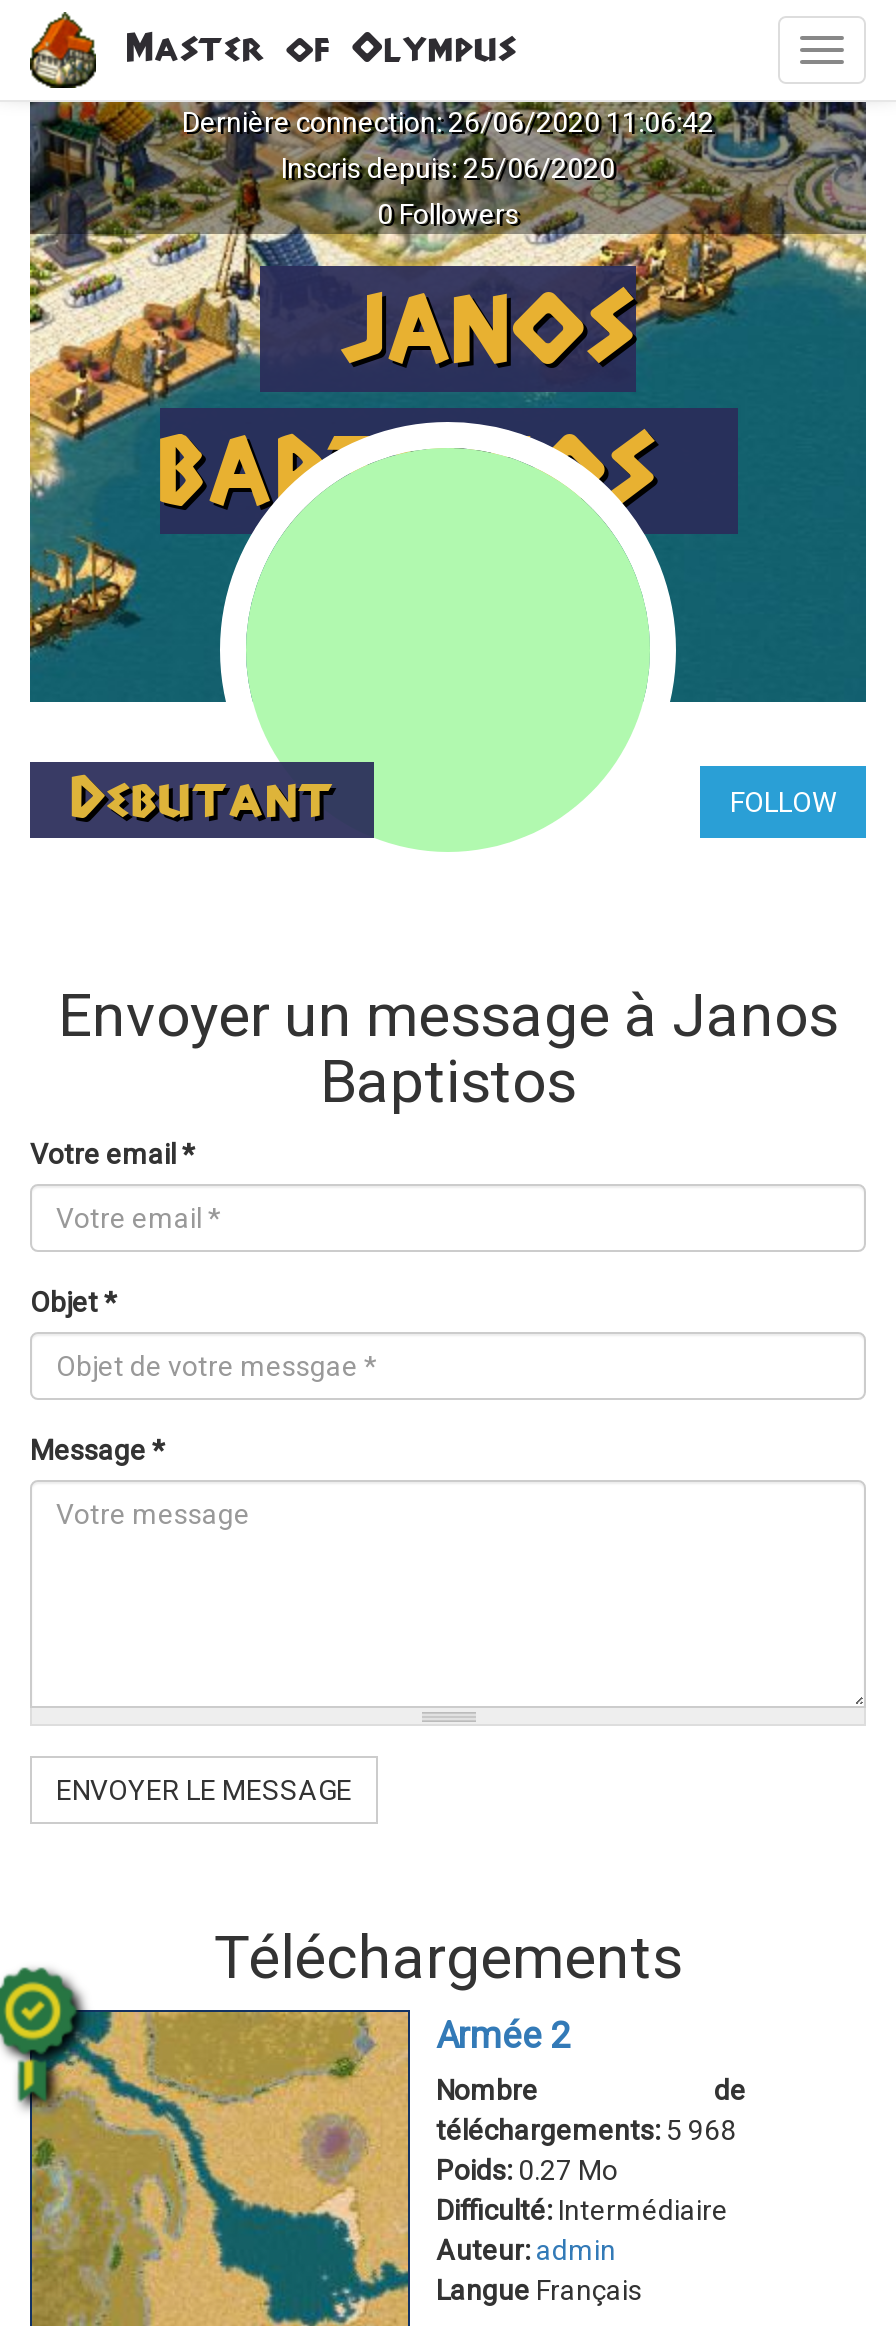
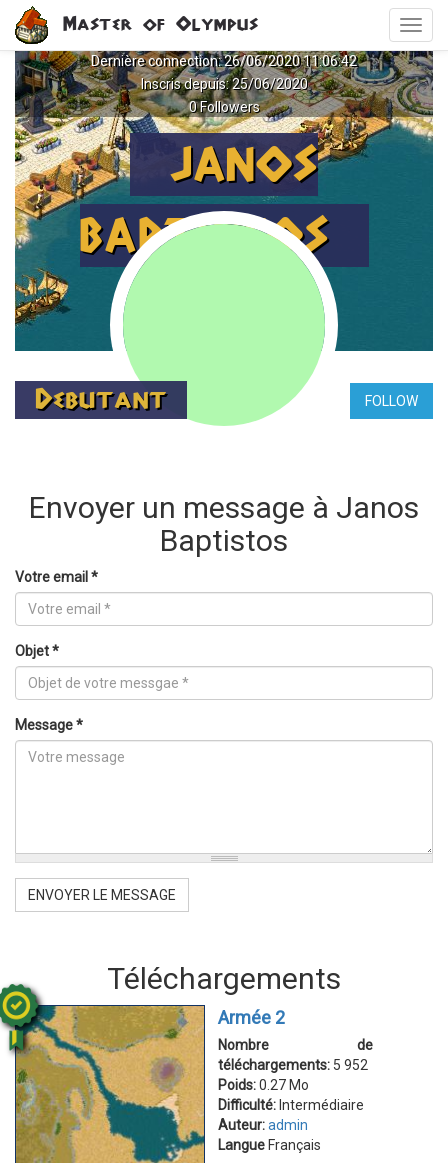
[436,2114,736,2146] téléchargements: 5 968 -> [218,1057,368,1073] téléchargements: 5 952

